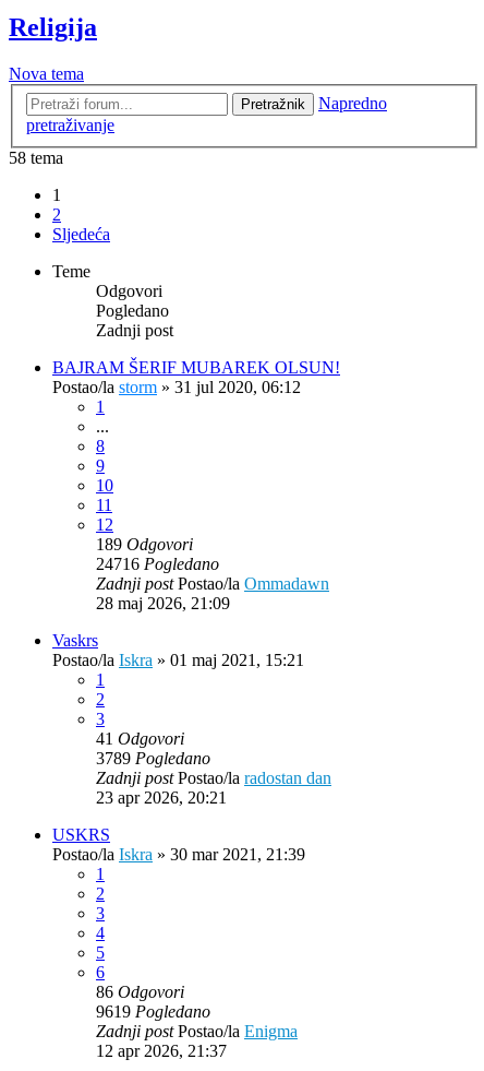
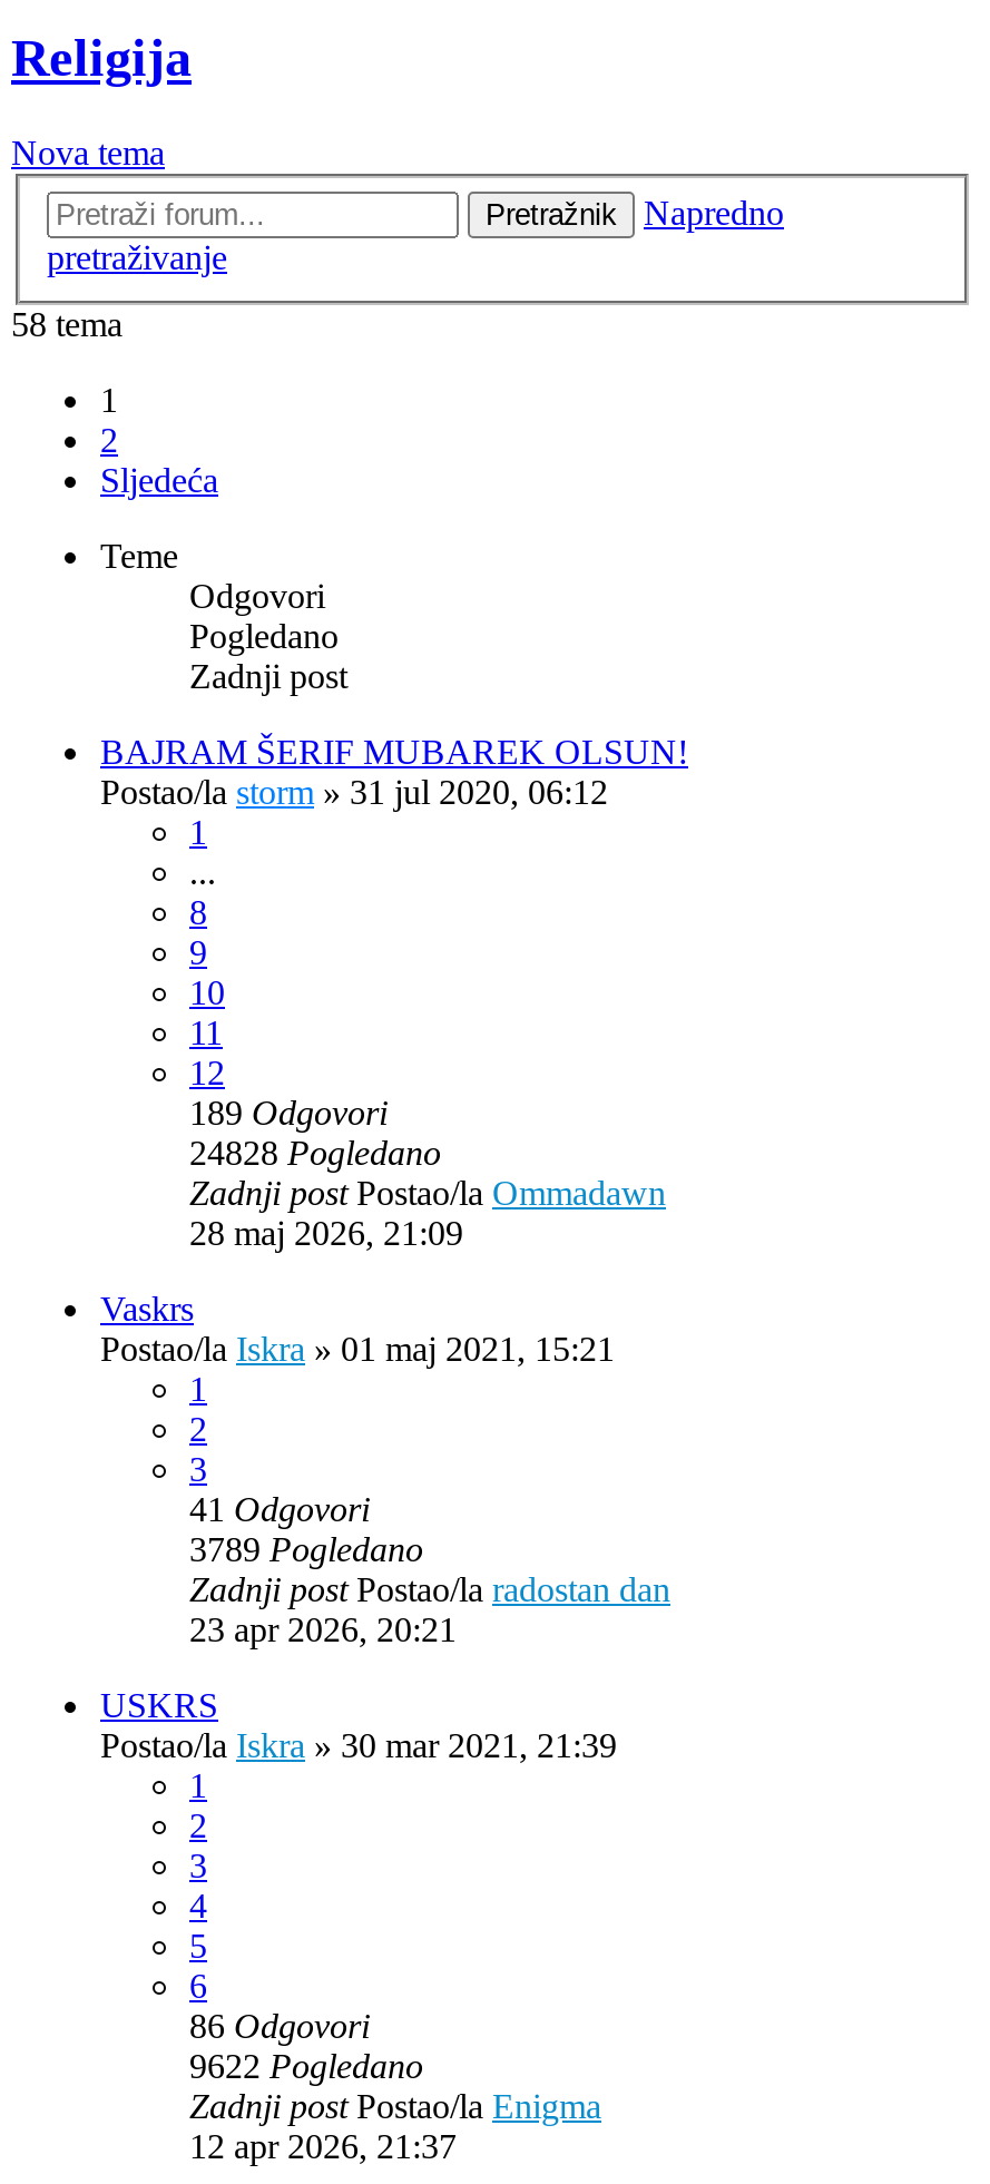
[96,554,219,573] 24716 Pogledano -> [189,1134,441,1171] 24828 Pogledano
[96,1002,210,1021] 9619 Pogledano -> [189,2047,423,2085] 9622 Pogledano

